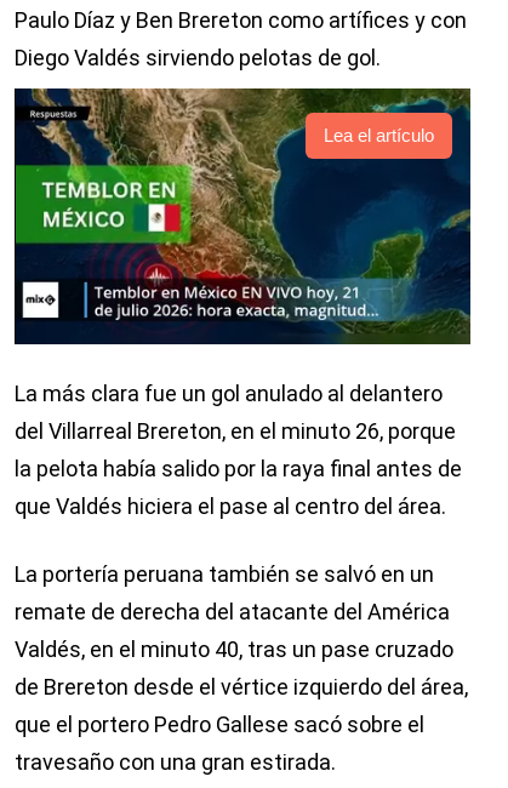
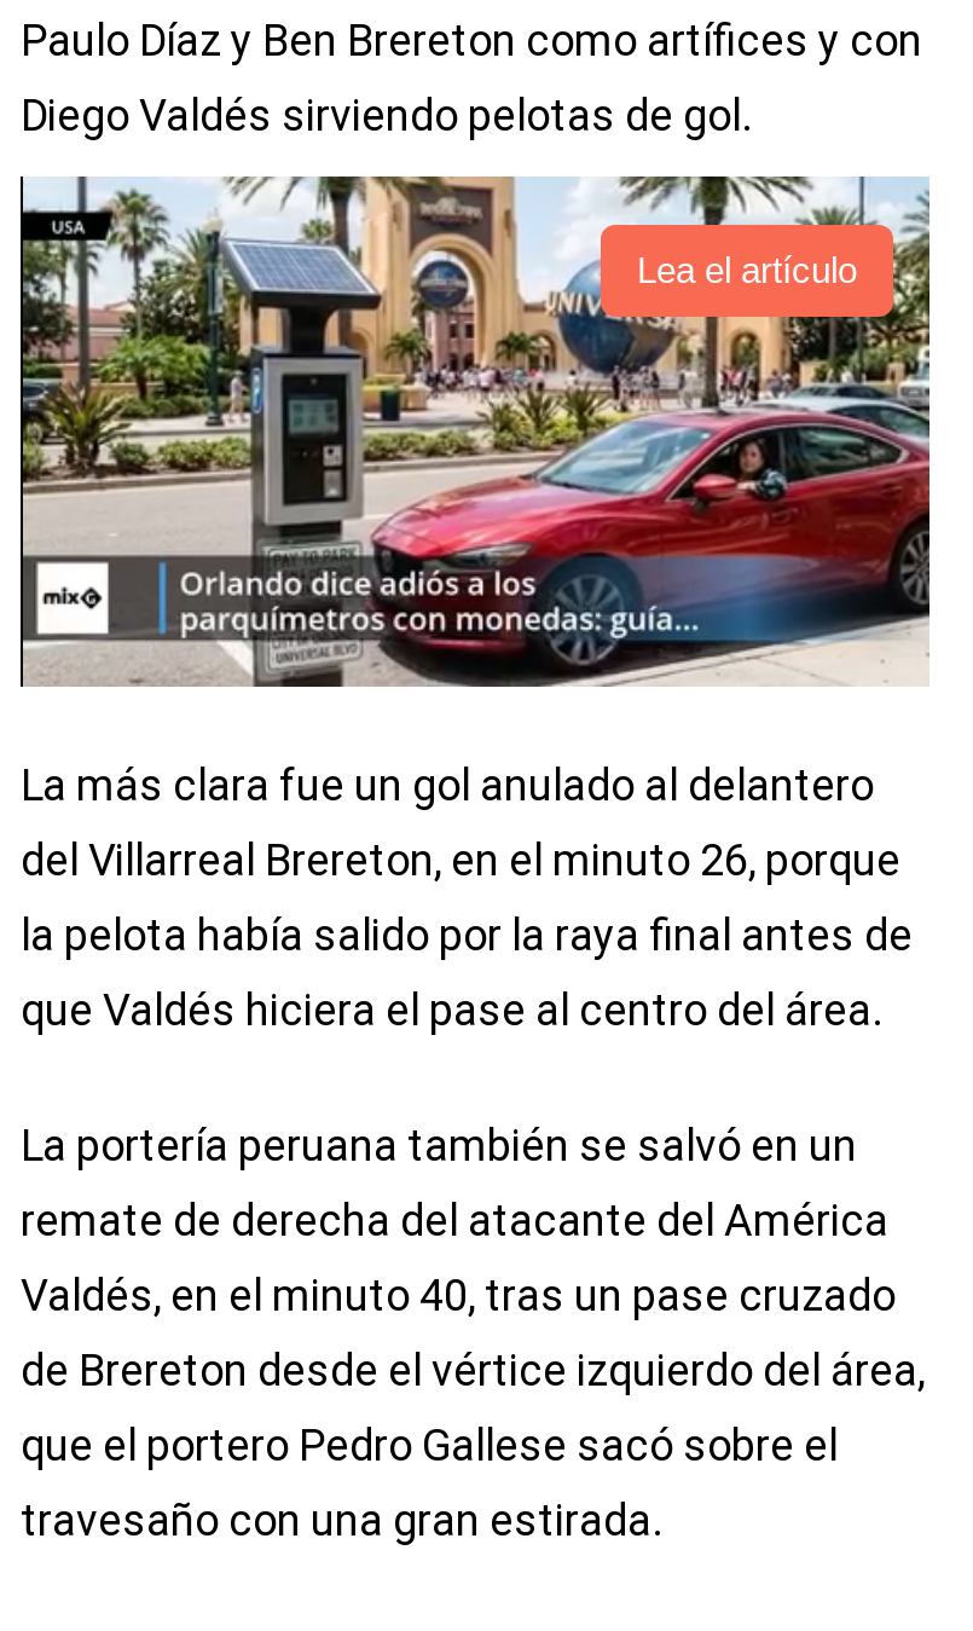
[15,87,472,346] [image] -> [21,174,932,689] [image]

